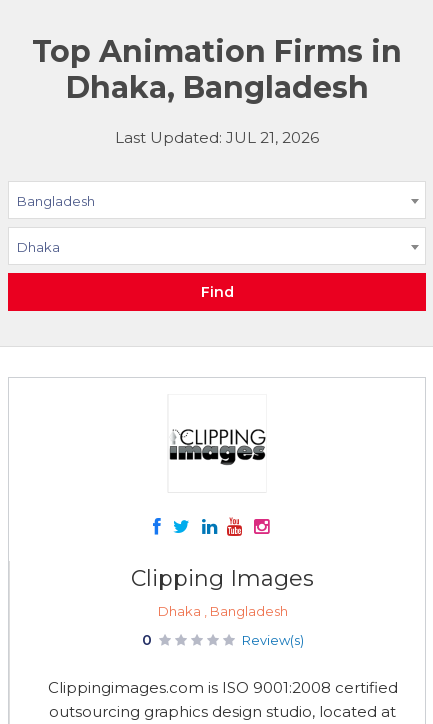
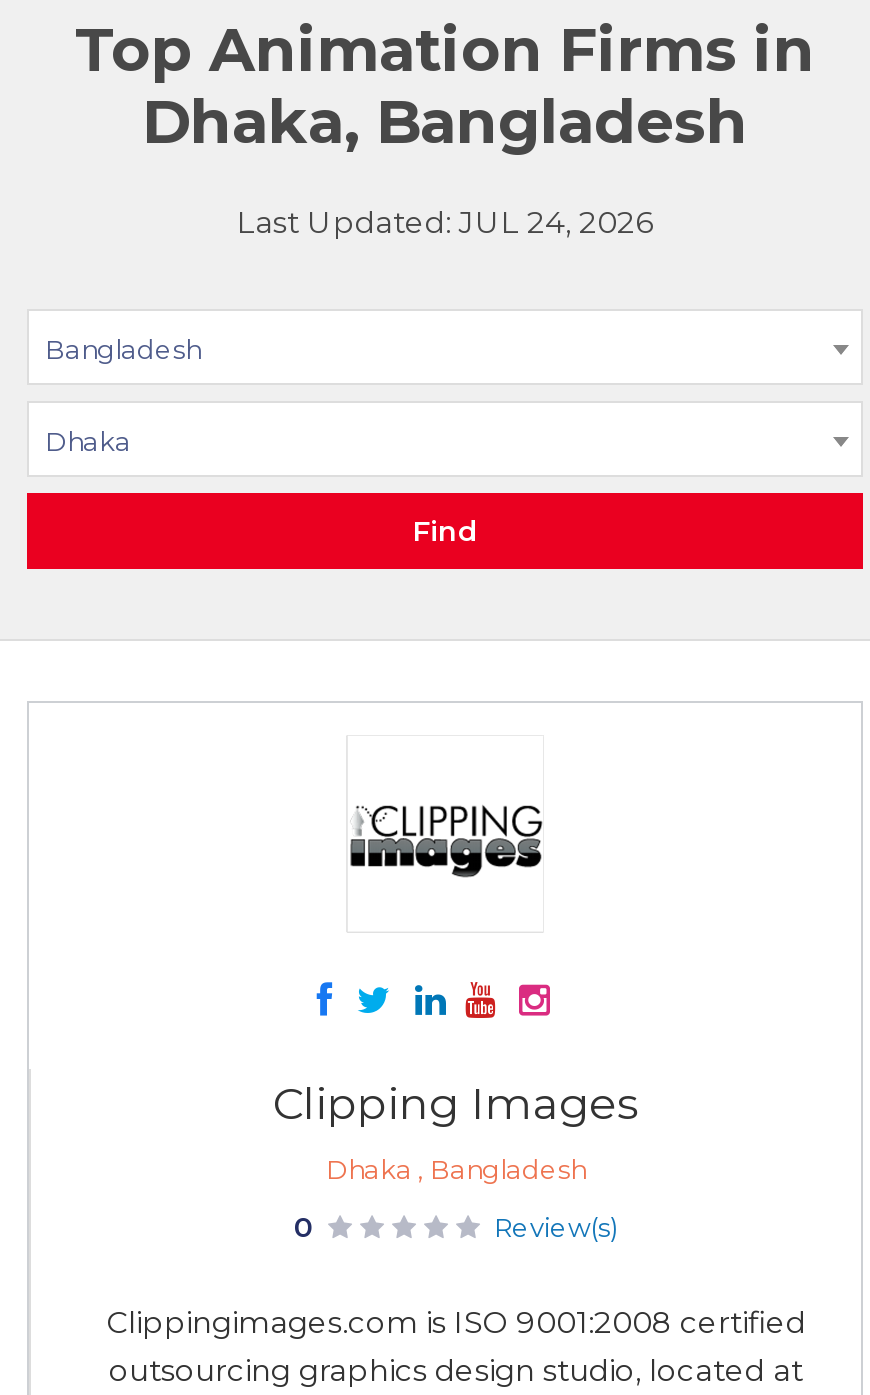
[115,128,319,147] Last Updated: JUL 21, 2026 -> [237,203,653,241] Last Updated: JUL 24, 2026

